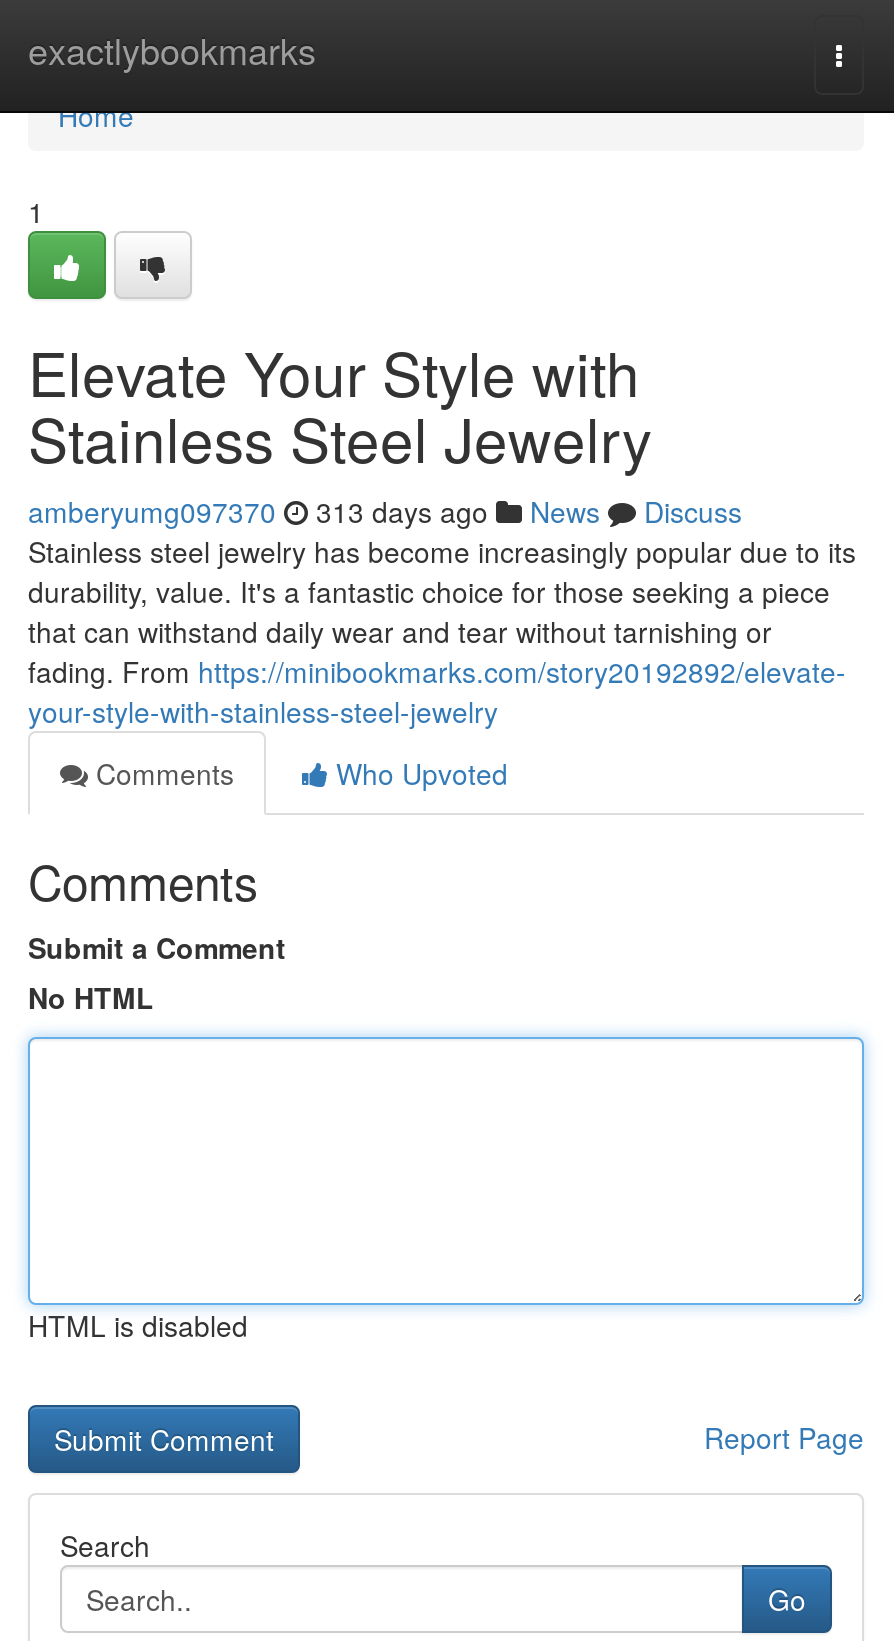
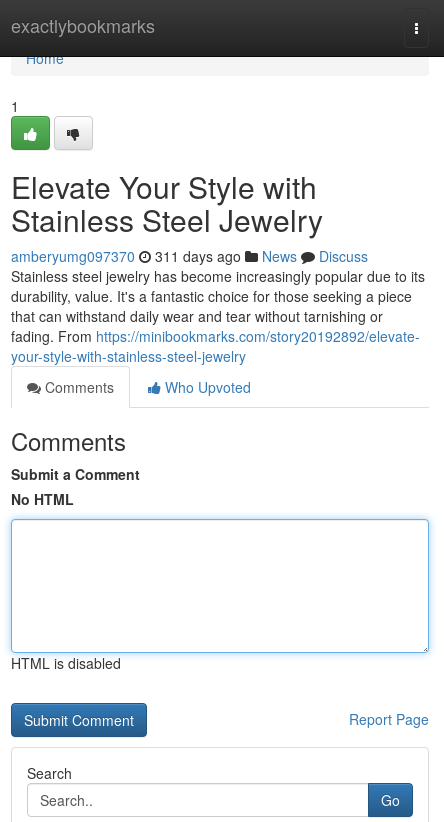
[28,491,742,531] amberyumg097370 313 days ago News Discuss -> [11,246,368,266] amberyumg097370 311 days ago News Discuss

